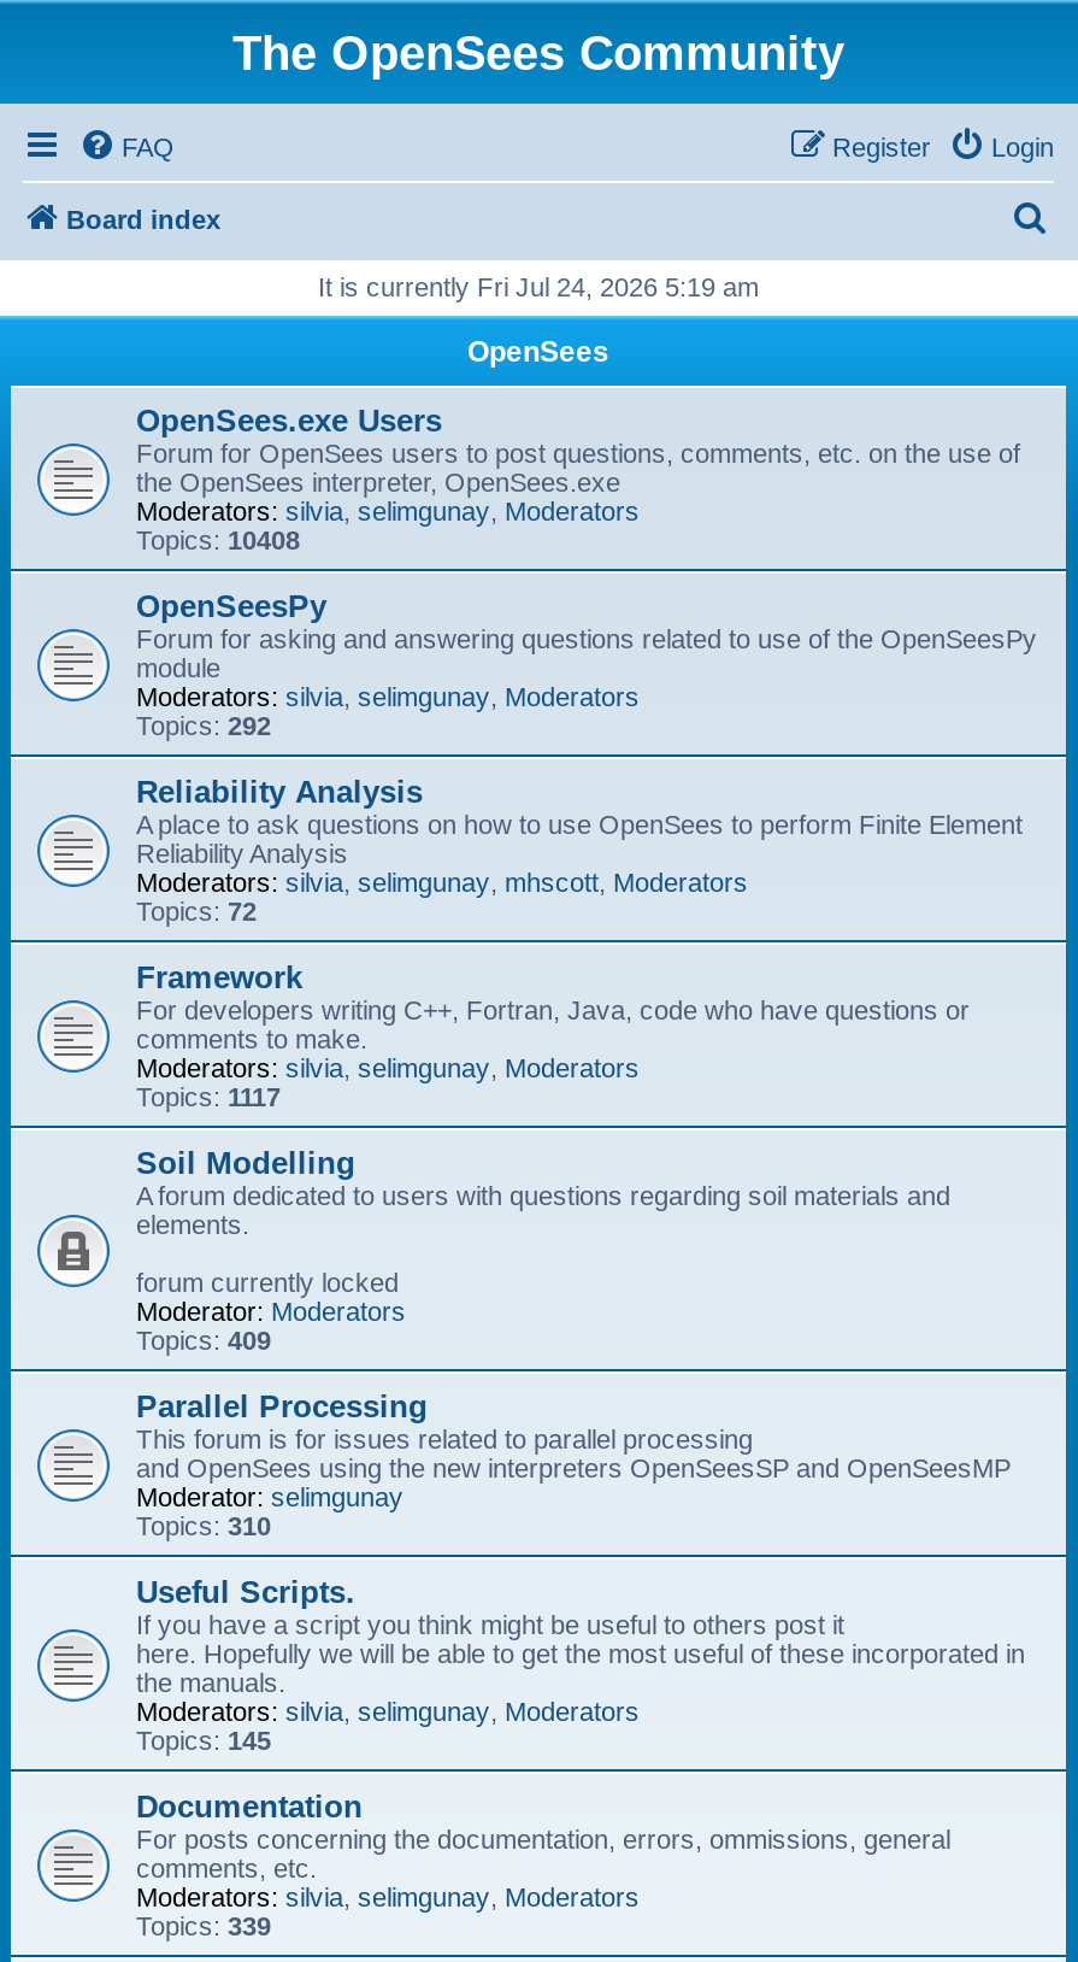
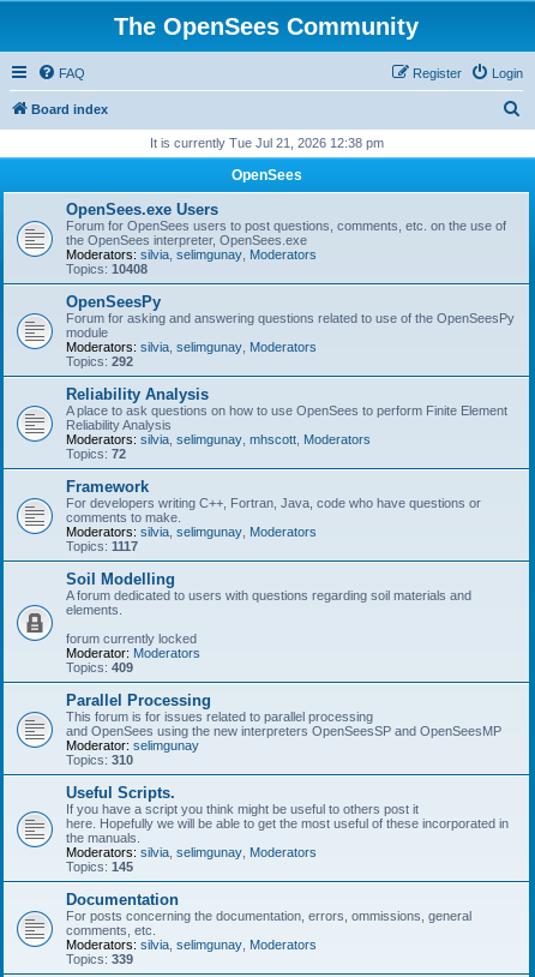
[318,272,759,301] It is currently Fri Jul 24, 2026 5:19 am -> [149,136,383,150] It is currently Tue Jul 21, 2026 12:38 pm

